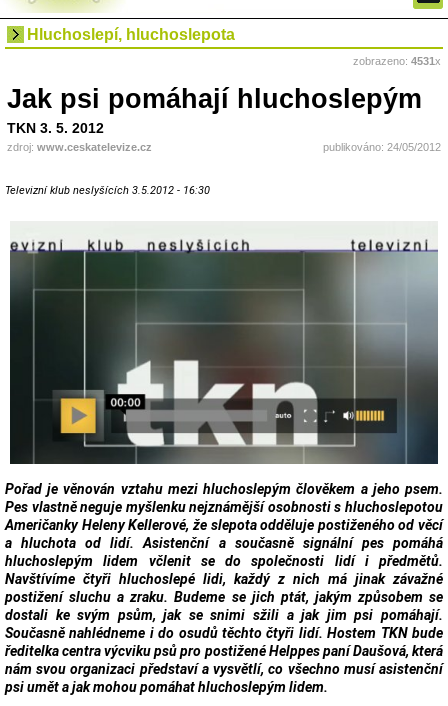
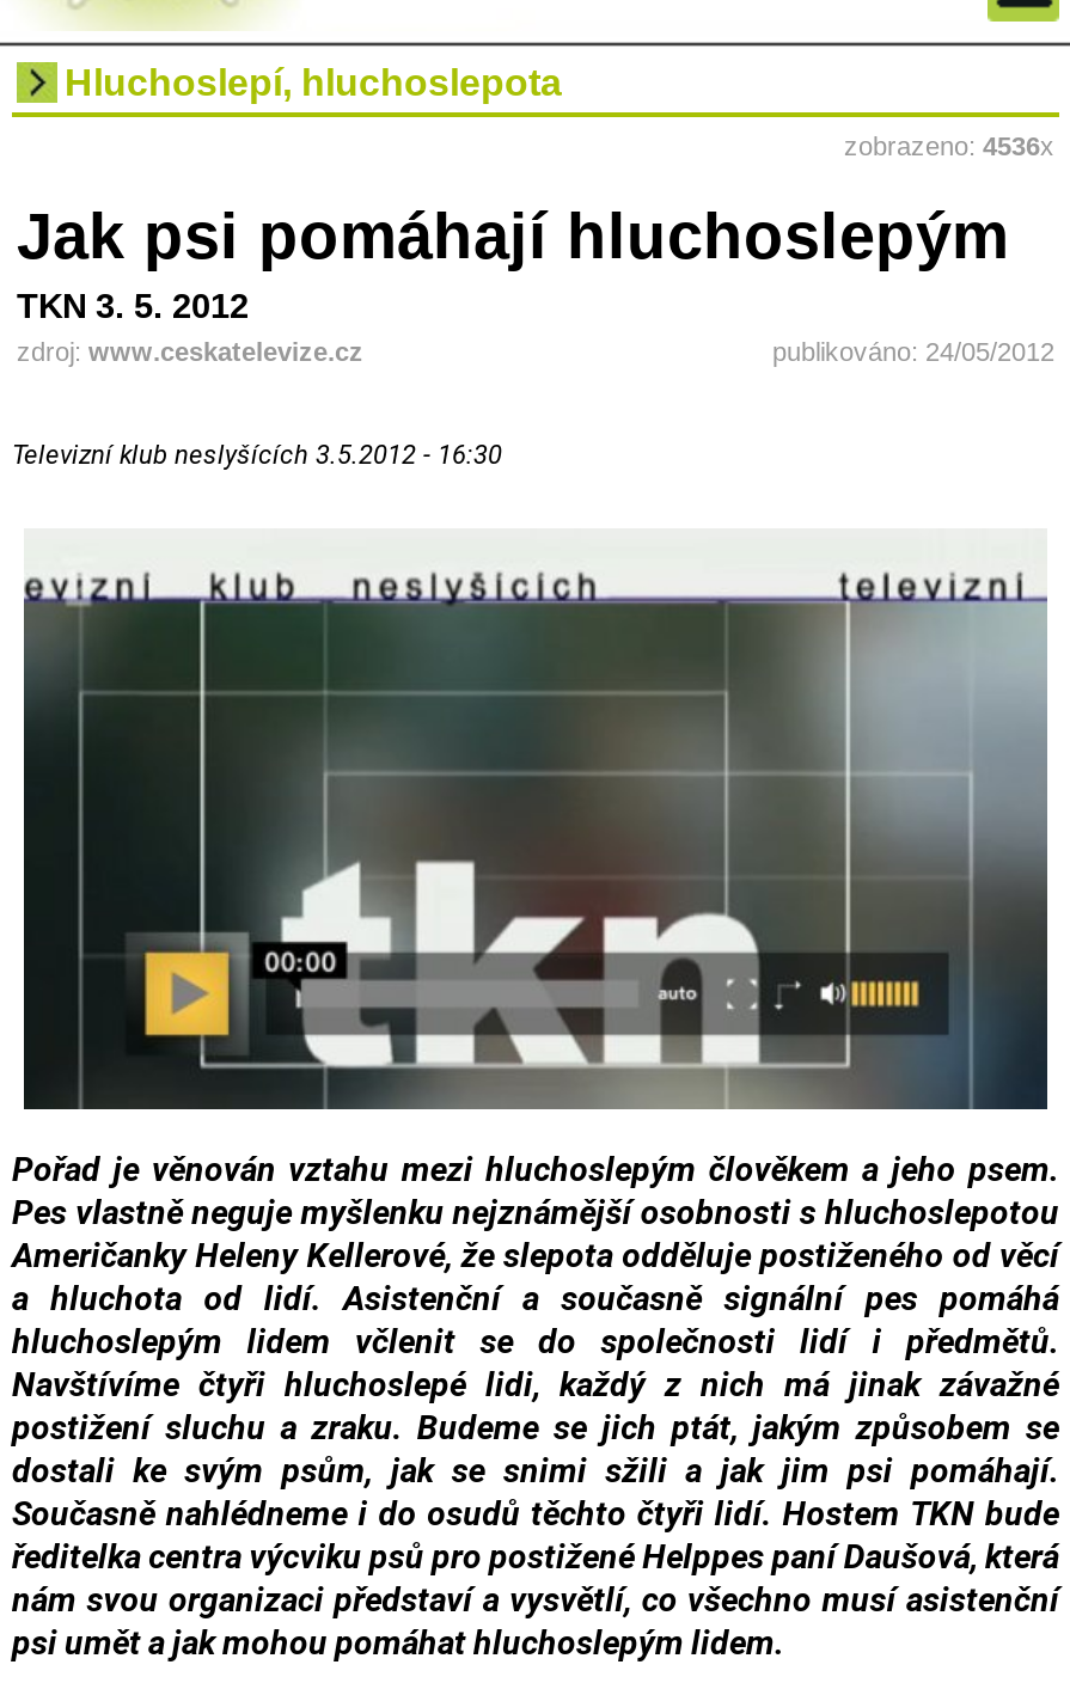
[353,55,441,67] zobrazeno: 4531x -> [844,131,1054,160] zobrazeno: 4536x

